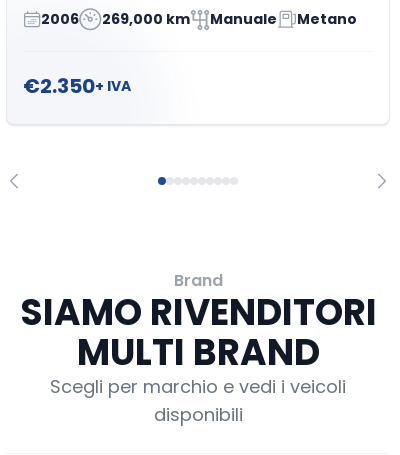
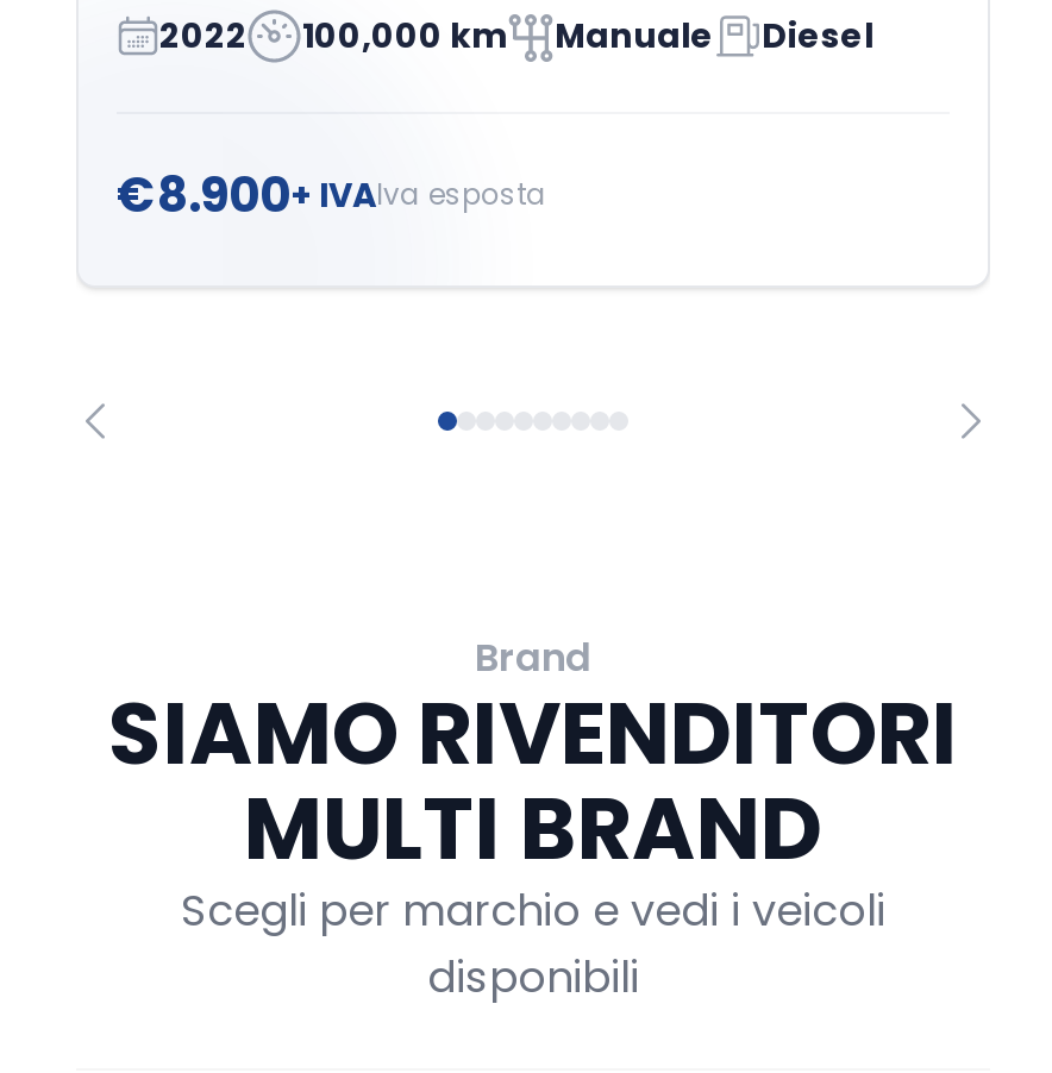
[41,9,79,29] 2006 -> [159,12,248,60] 2022
[102,9,190,29] 269,000 km -> [302,12,507,60] 100,000 km
[297,9,357,29] Metano -> [762,12,873,60] Diesel
[23,72,131,100] €2.350+ IVA -> [117,161,547,228] €8.900+ IVAIva esposta

